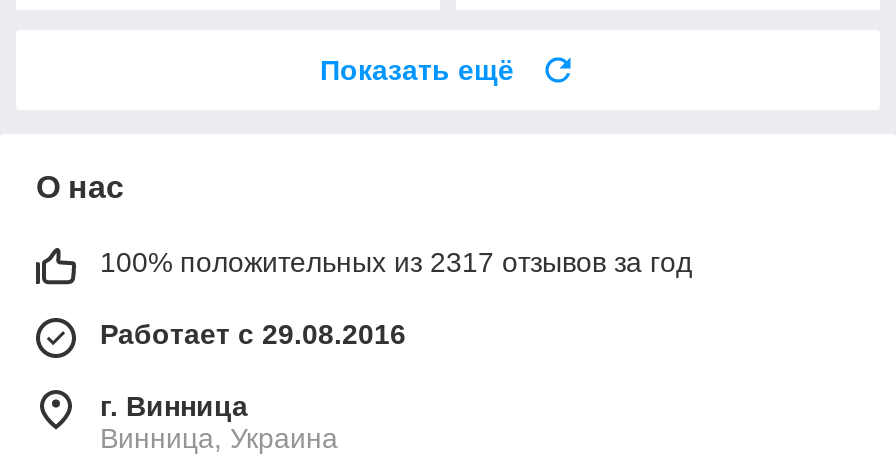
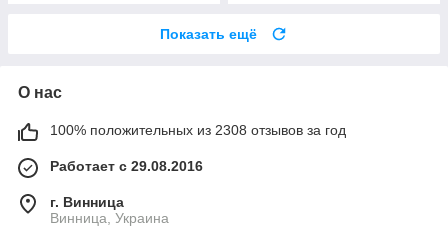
[100,247,692,279] 100% положительных из 2317 отзывов за год -> [50,122,346,138] 100% положительных из 2308 отзывов за год

